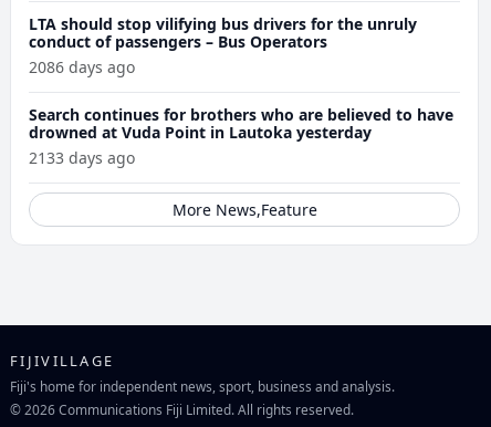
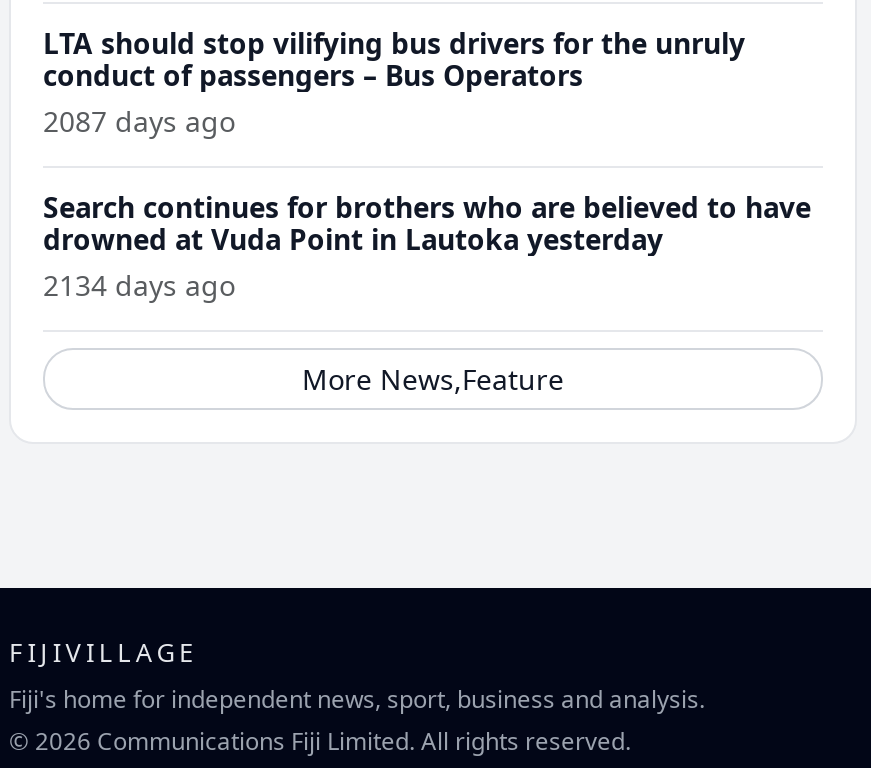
[29,57,135,78] 2086 days ago -> [43,103,235,141] 2087 days ago
[29,148,135,169] 2133 days ago -> [43,267,235,305] 2134 days ago

